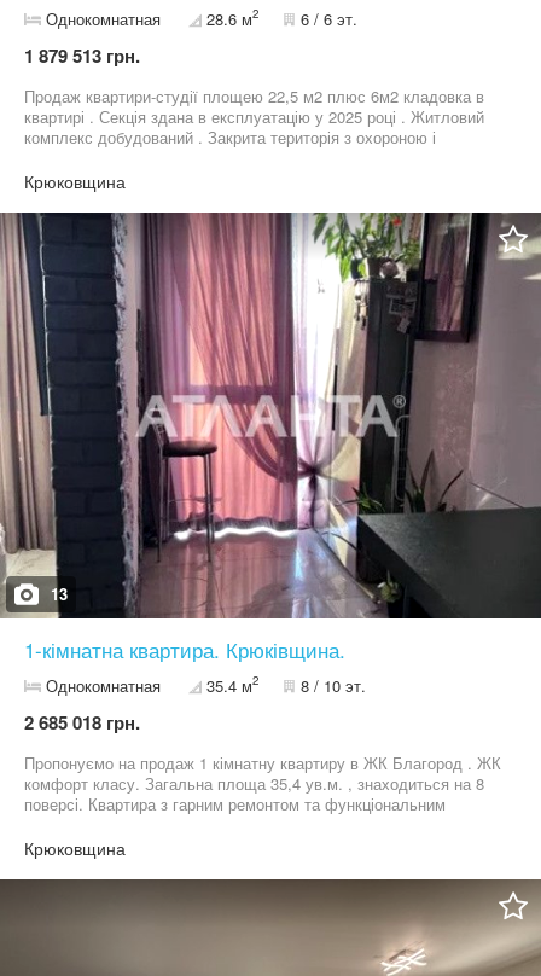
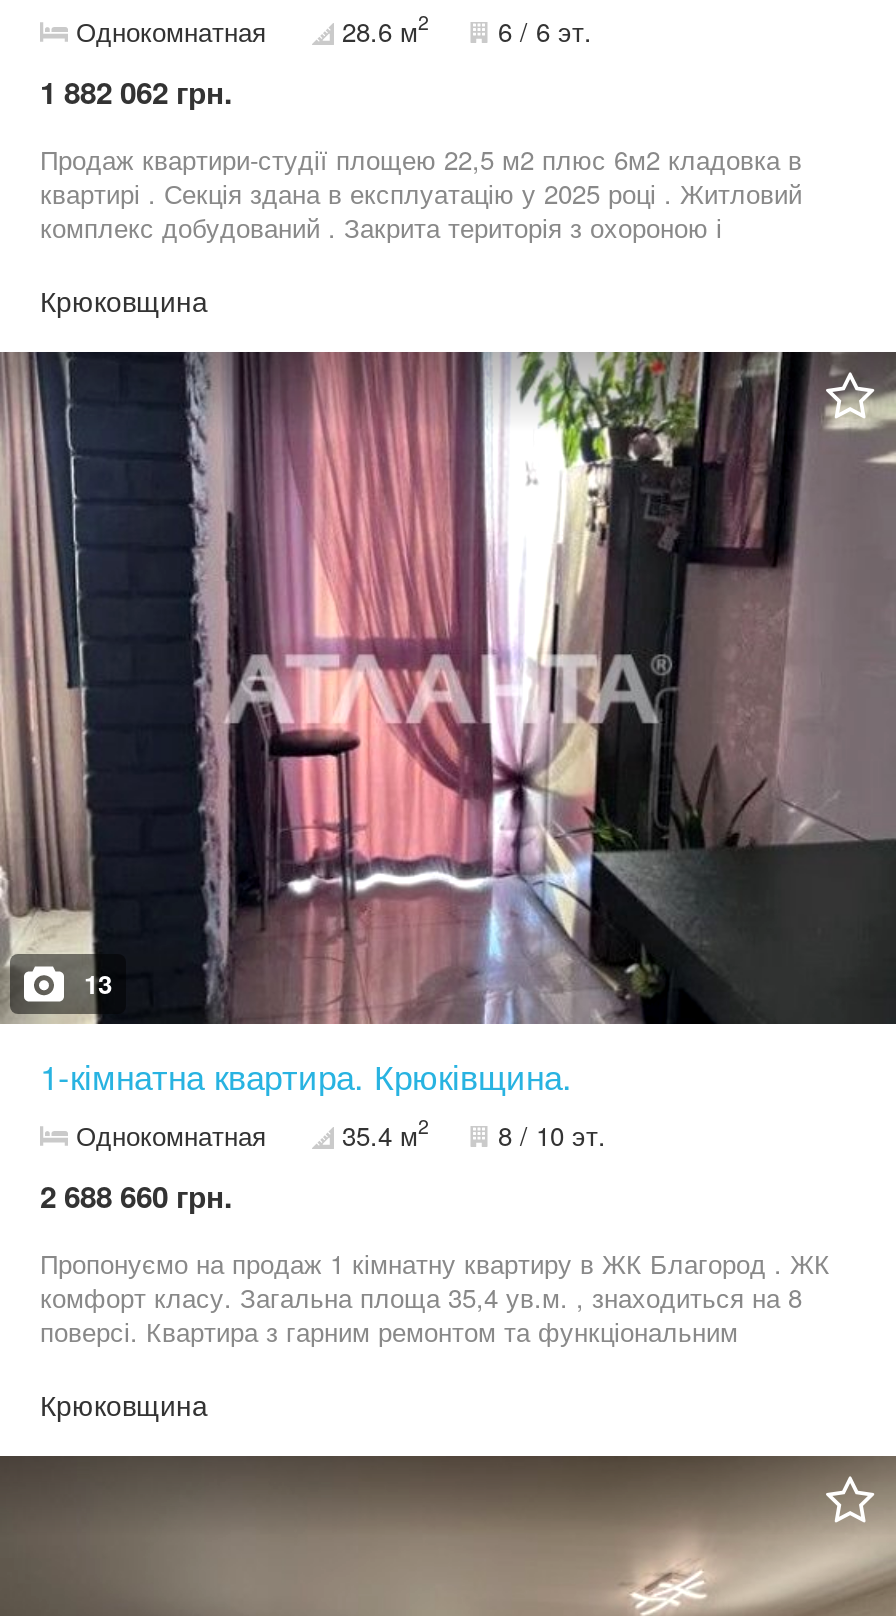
[24,42,140,69] 1 879 513 грн. -> [40,70,232,114] 1 882 062 грн.
[24,709,140,736] 2 685 018 грн. -> [40,1174,232,1218] 2 688 660 грн.

